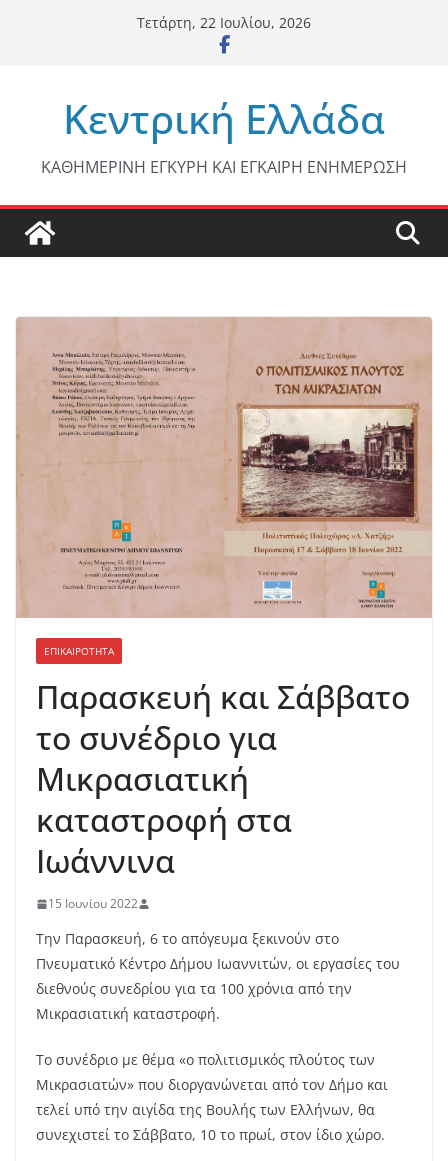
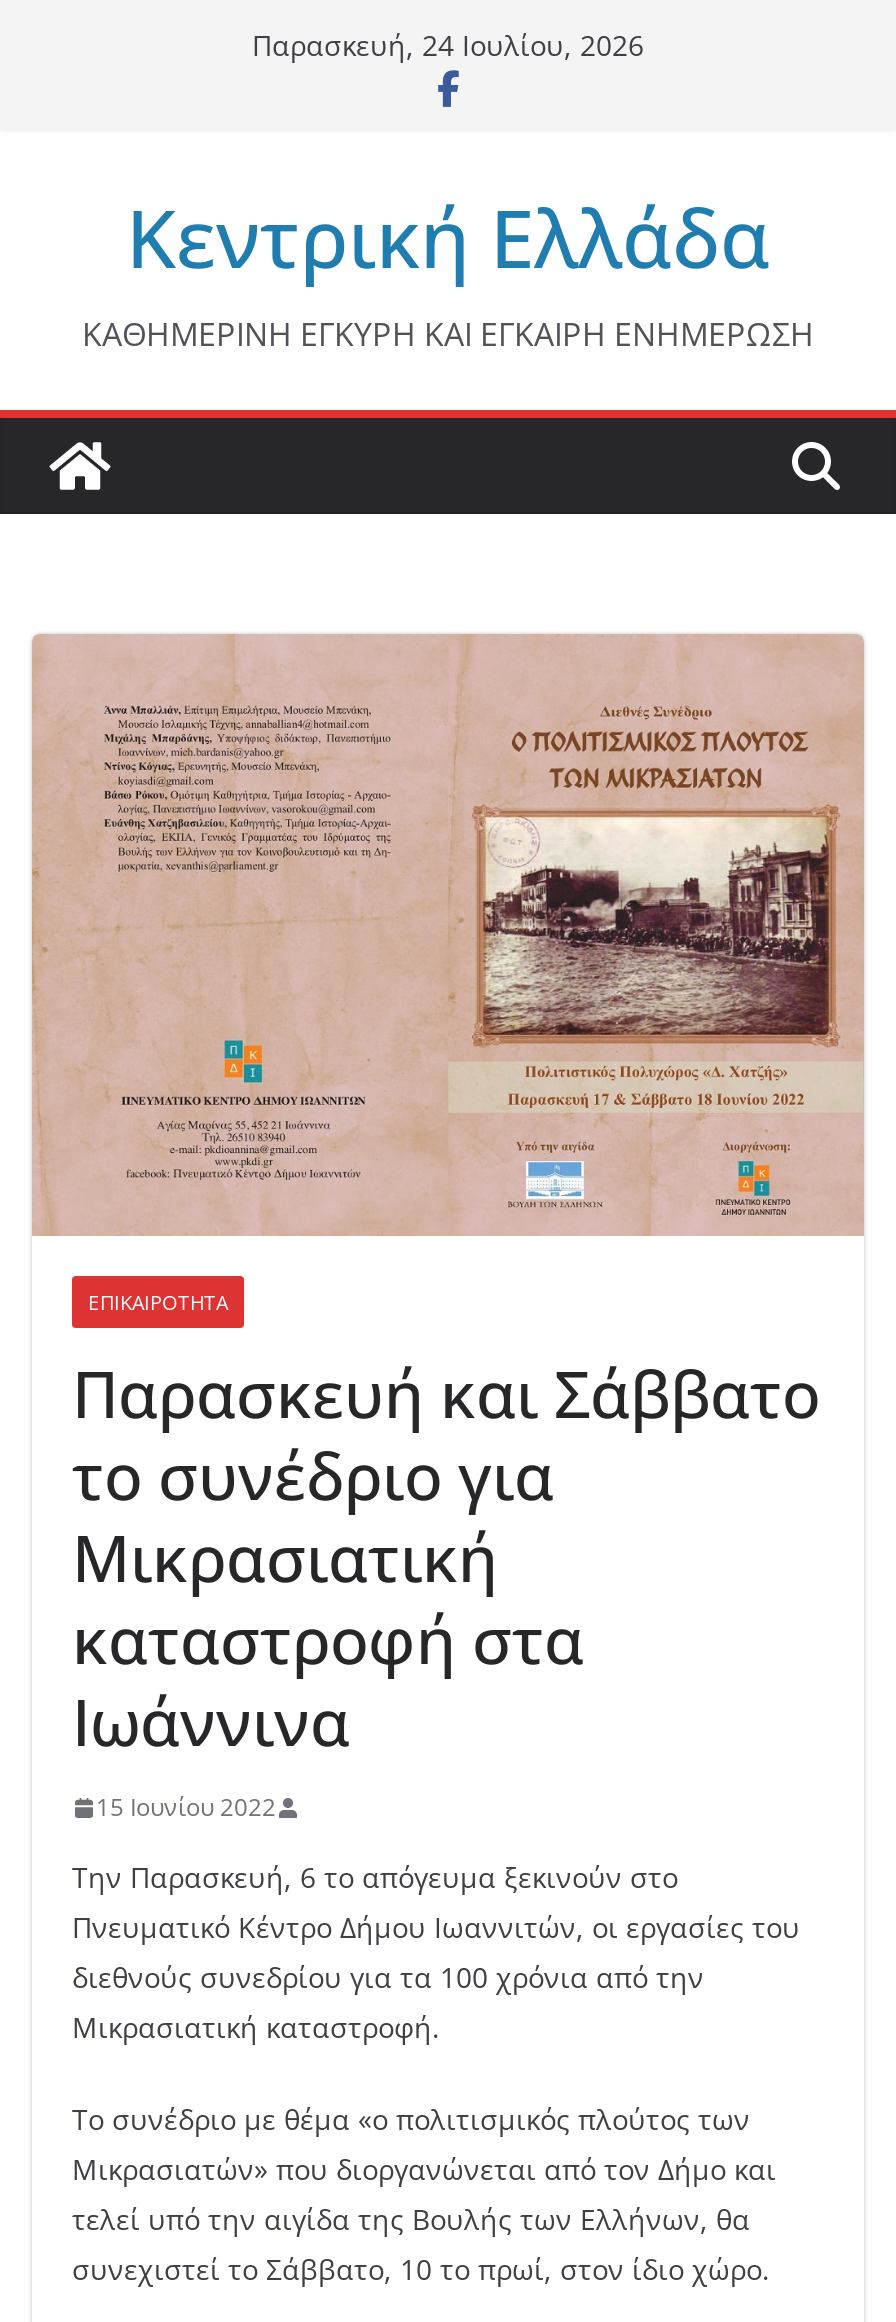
[137,13,311,32] Τετάρτη, 22 Ιουλίου, 2026 -> [252,26,644,64] Παρασκευή, 24 Ιουλίου, 2026

